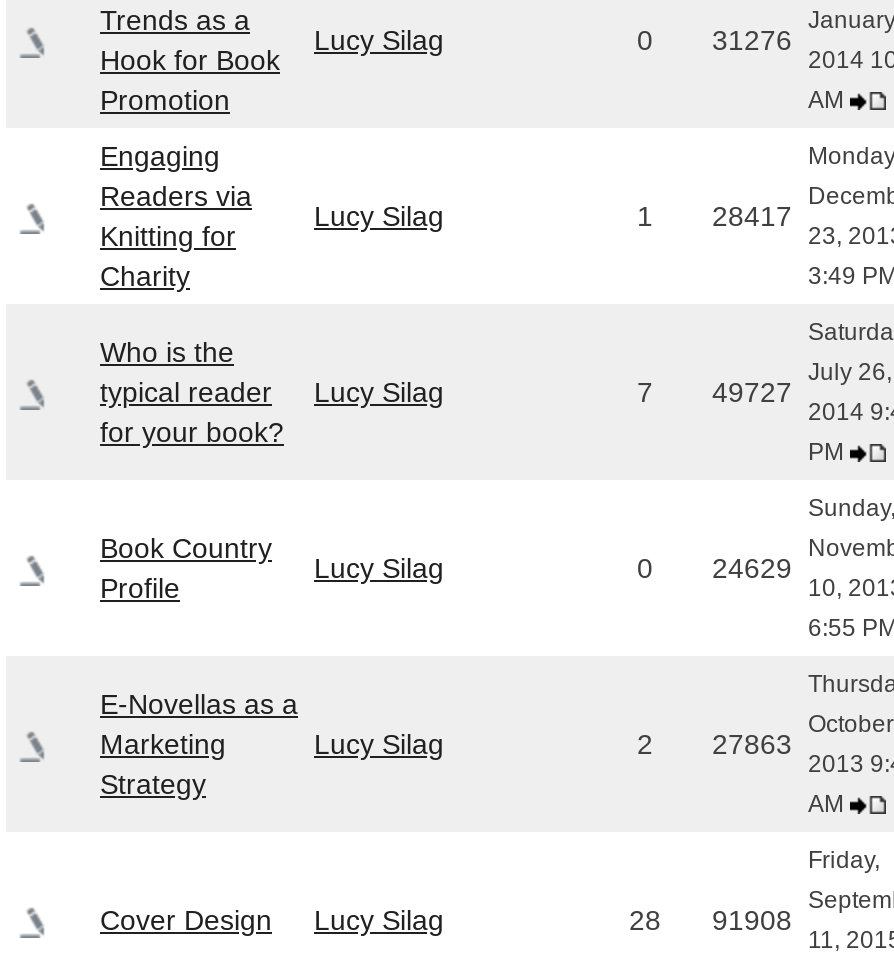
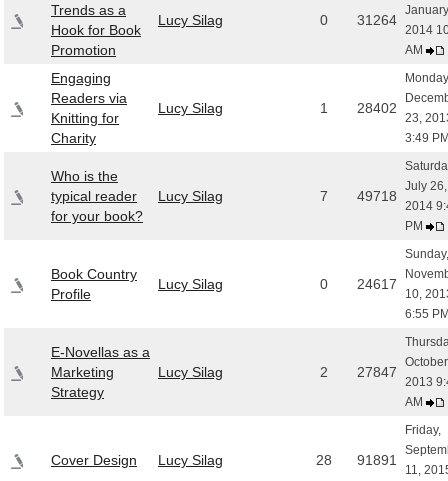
[637,24,792,56] 0 31276 -> [319,12,397,28] 0 31264
[637,200,792,232] 1 28417 -> [319,100,397,116] 1 28402
[637,376,792,408] 7 49727 -> [319,188,397,204] 7 49718
[637,552,792,584] 0 24629 -> [319,276,397,292] 0 24617
[637,728,792,760] 2 27863 -> [319,364,397,380] 2 27847
[629,904,792,936] 28 91908 -> [315,452,397,468] 28 91891

